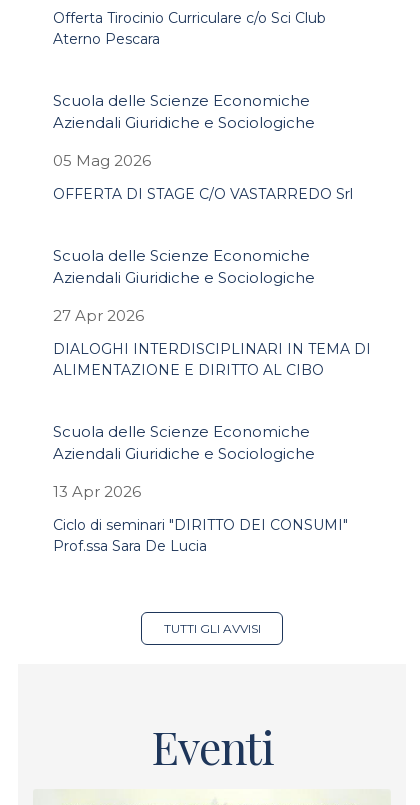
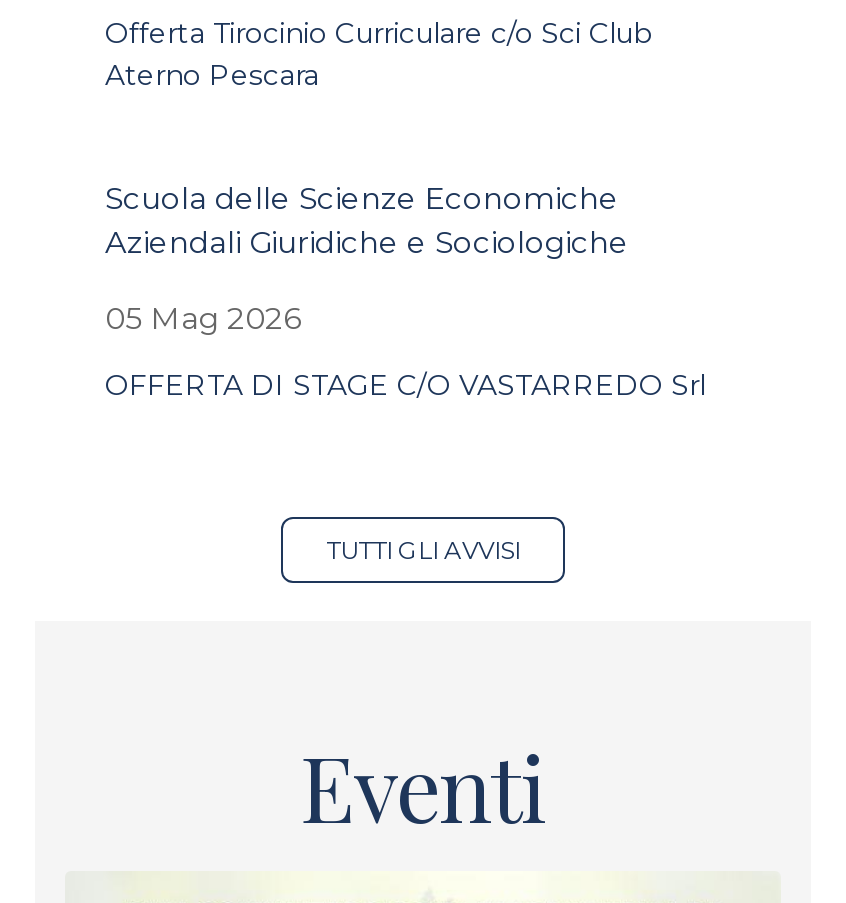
[53,246,371,555] Scuola delle Scienze Economiche | Aziendali Giuridiche e Sociologiche | 27 Apr 2026 | DIALOGHI INTERDISCIPLINARI IN TEMA DI | ALIMENTAZIONE E DIRITTO AL CIBO | Scuola delle Scienze Economiche | Aziendali Giuridiche e Sociologiche | 13 Apr 2026 | Ciclo di seminari "DIRITTO DEI CONSUMI" | Prof.ssa Sara De Lucia -> none

